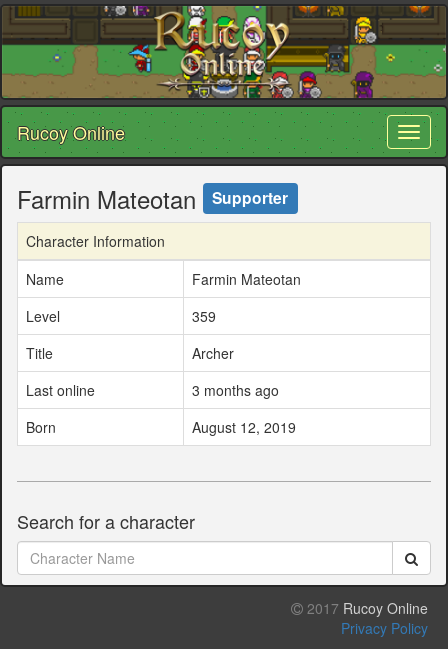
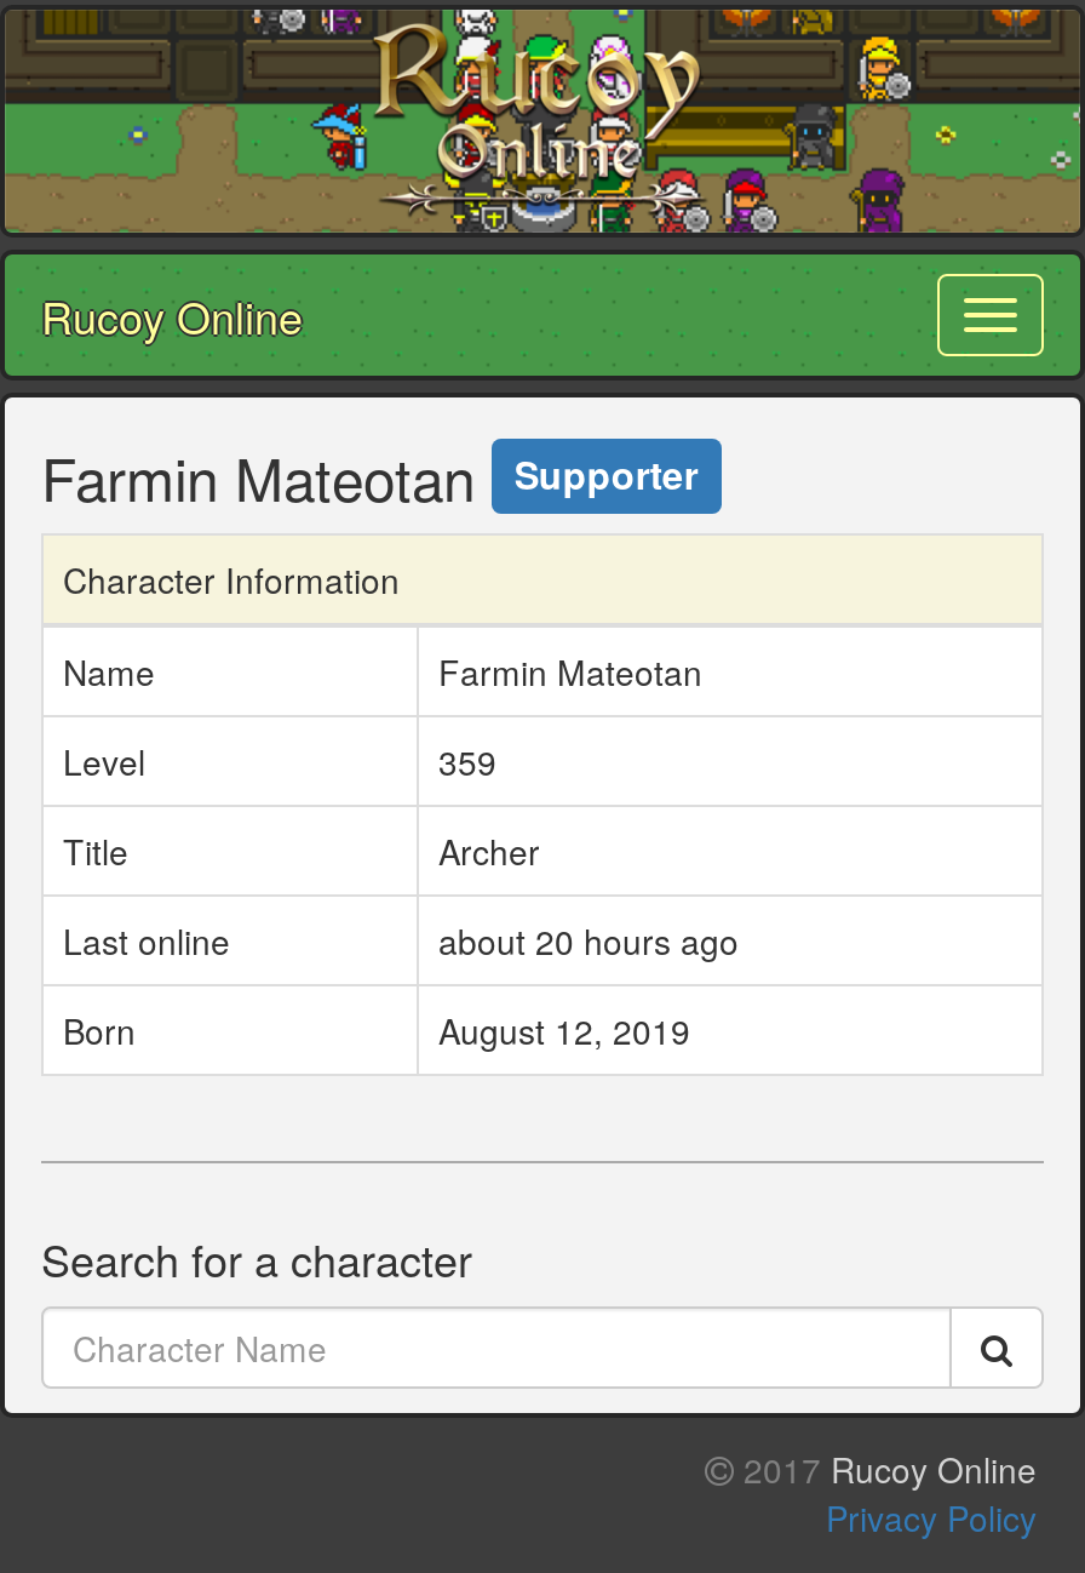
[192,379,279,399] 3 months ago -> [438,915,739,963] about 20 hours ago

